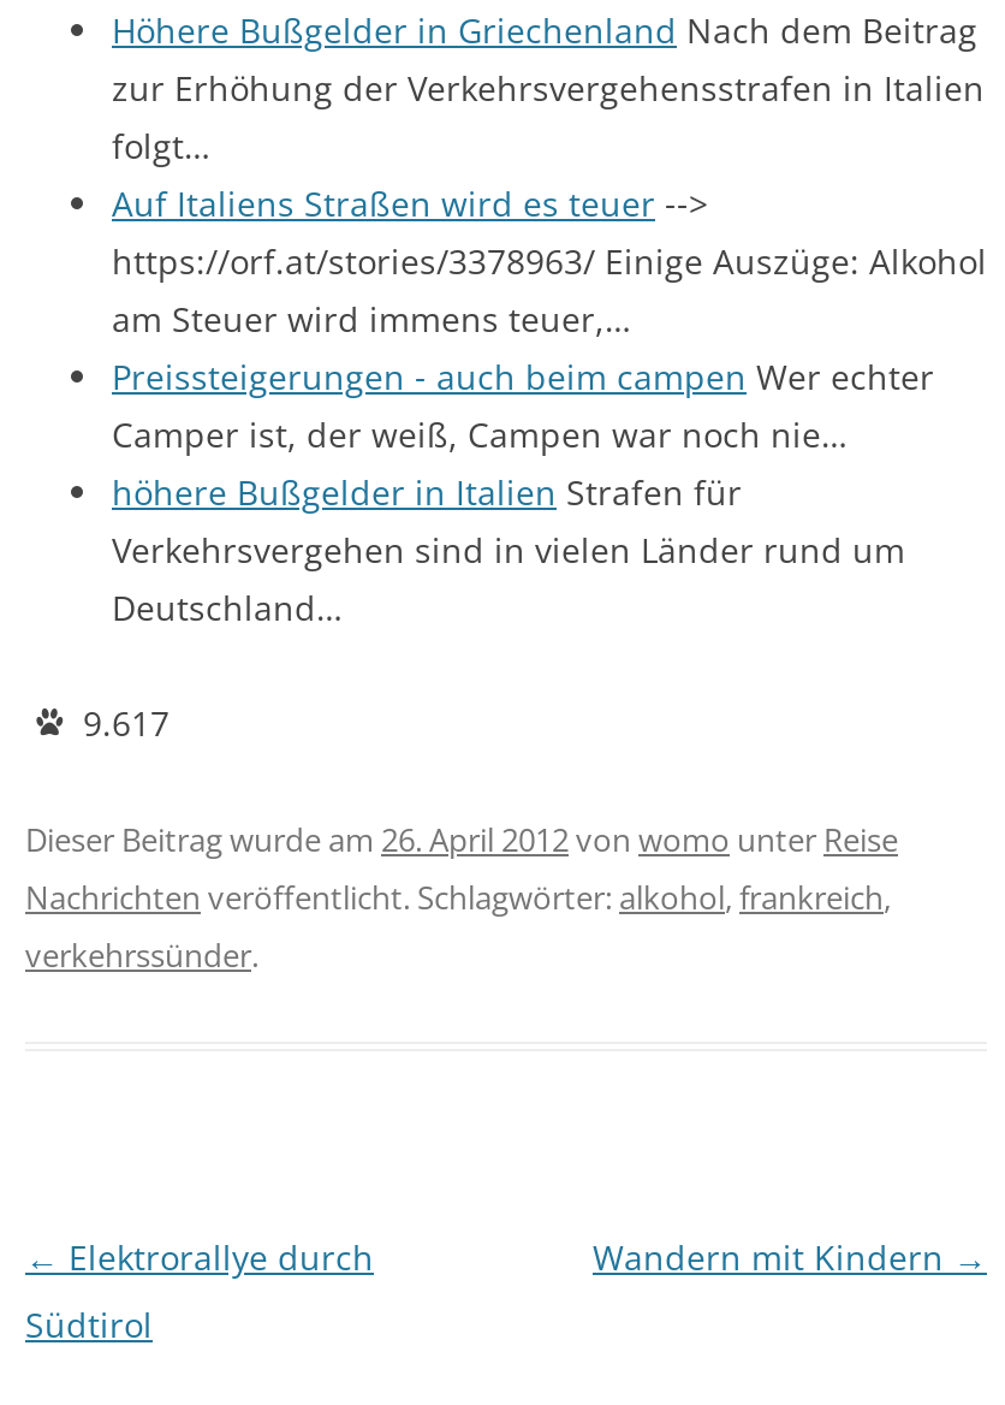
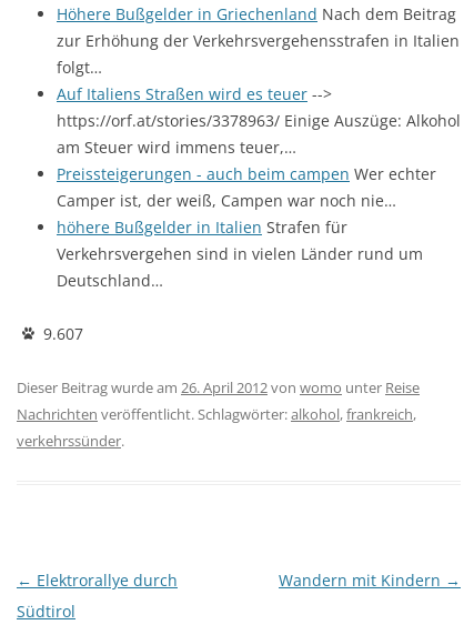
[83,700,170,745] 9.617 -> [43,323,83,344] 9.607

